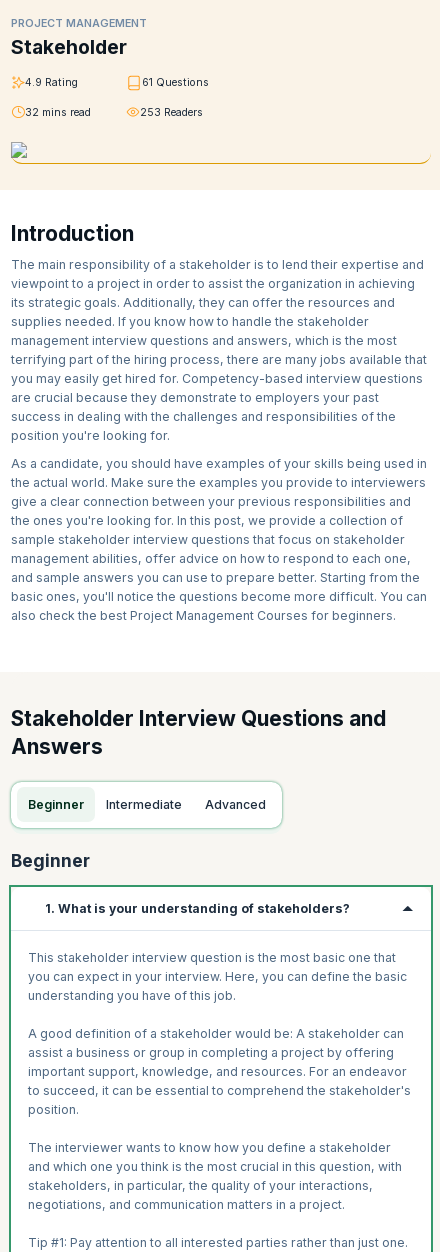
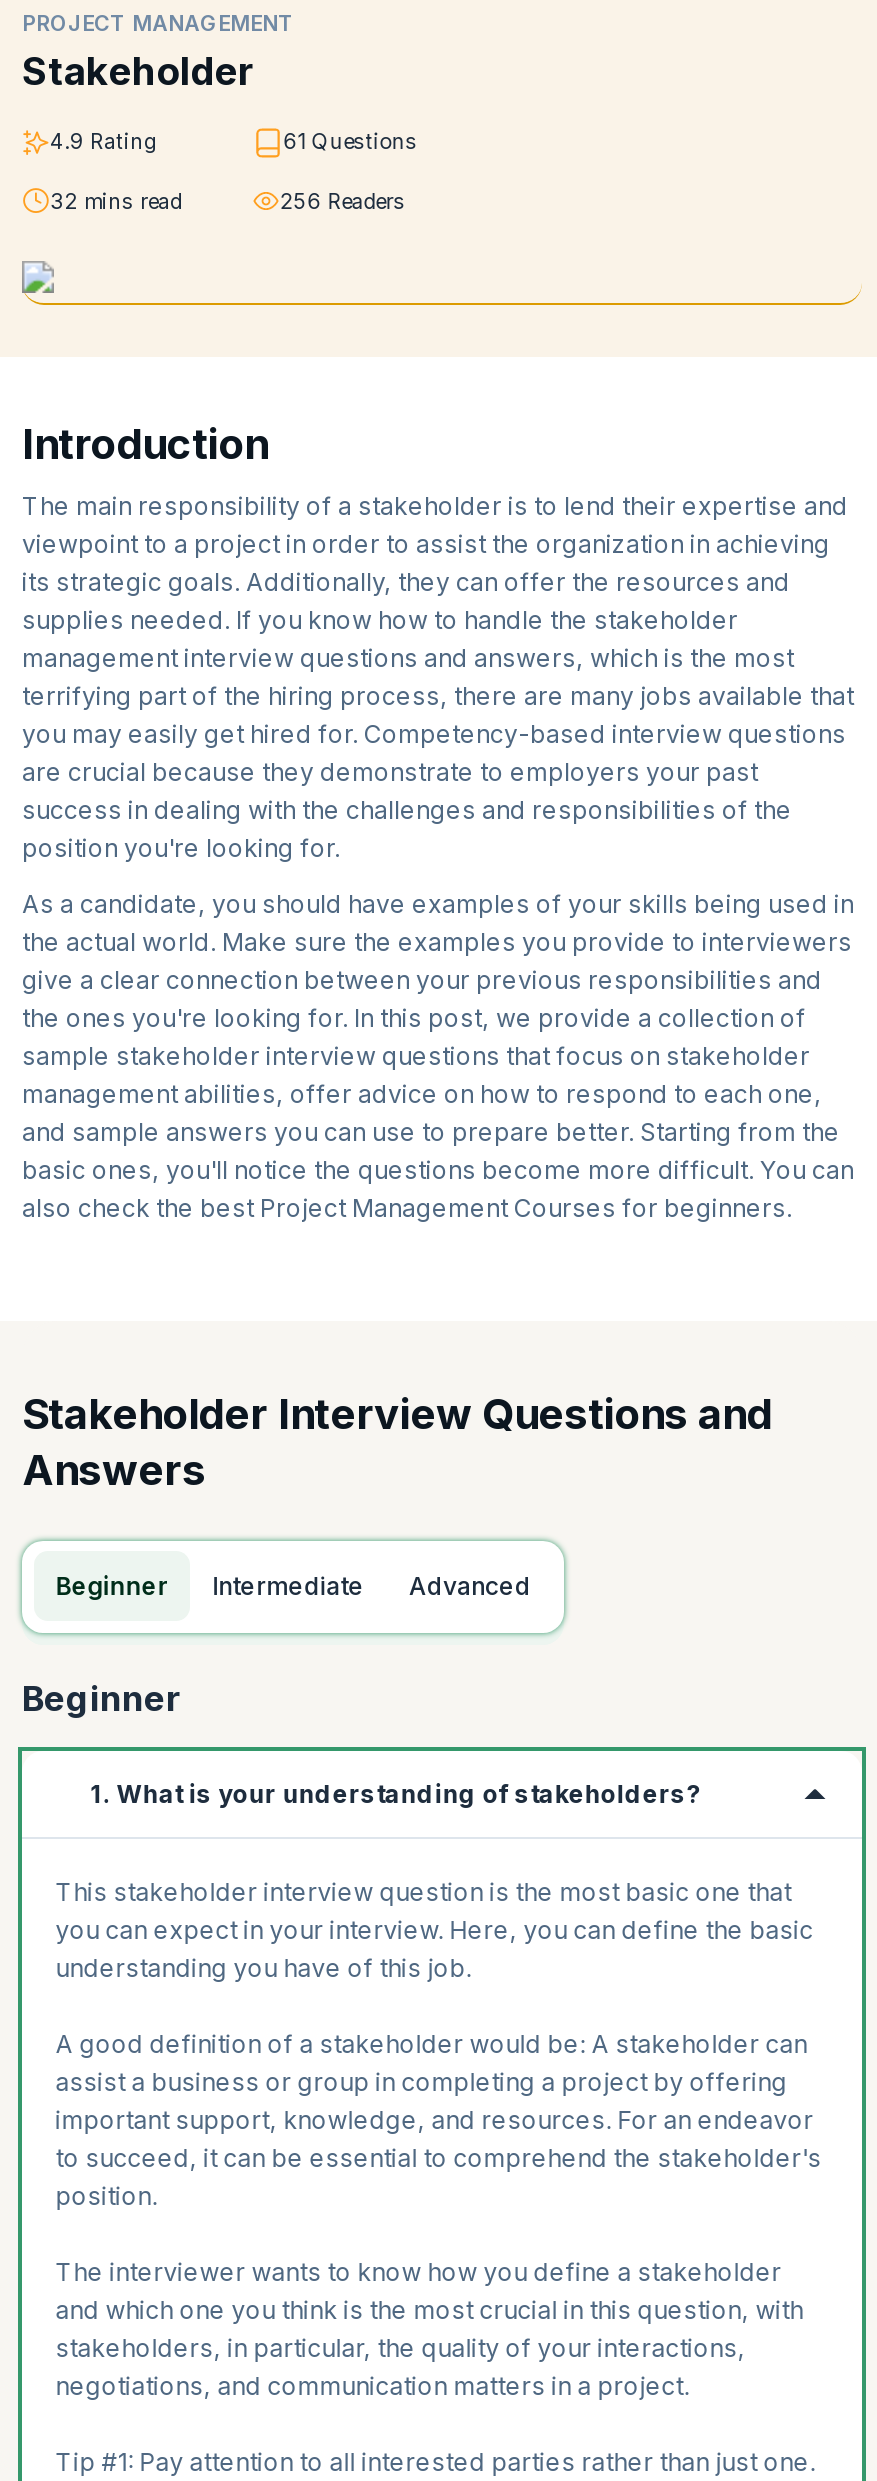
[140,106,203,119] 253 Readers -> [280,189,406,215] 256 Readers

